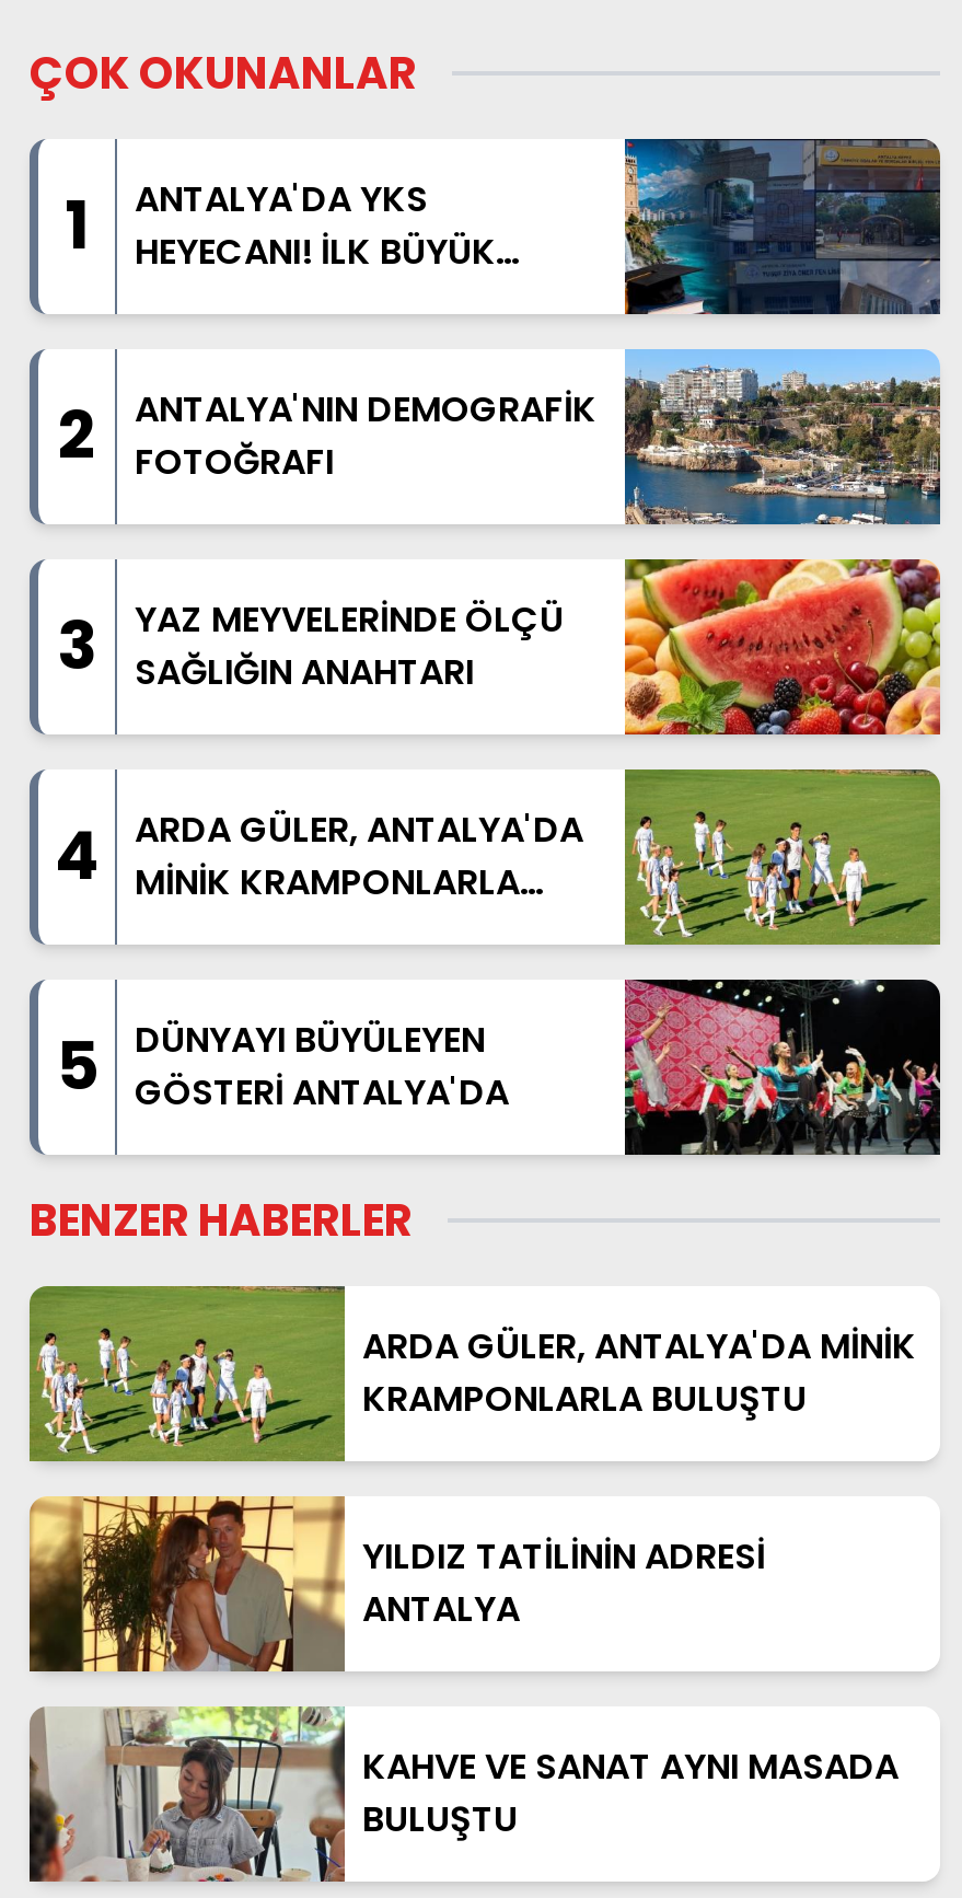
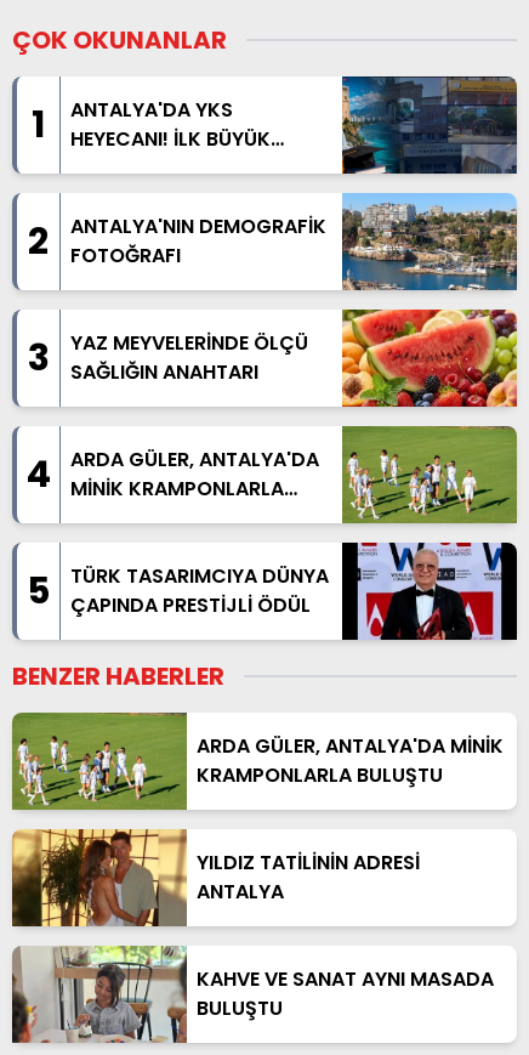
[623,977,940,1157] [image] -> [341,541,517,641] [image]
[135,1015,509,1118] DÜNYAYI BÜYÜLEYEN | GÖSTERİ ANTALYA'DA -> [70,562,329,619] TÜRK TASARIMCIYA DÜNYA | ÇAPINDA PRESTİJLİ ÖDÜL

